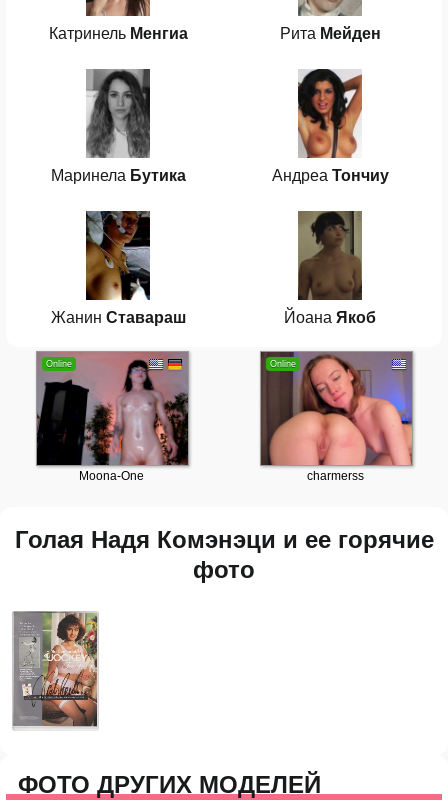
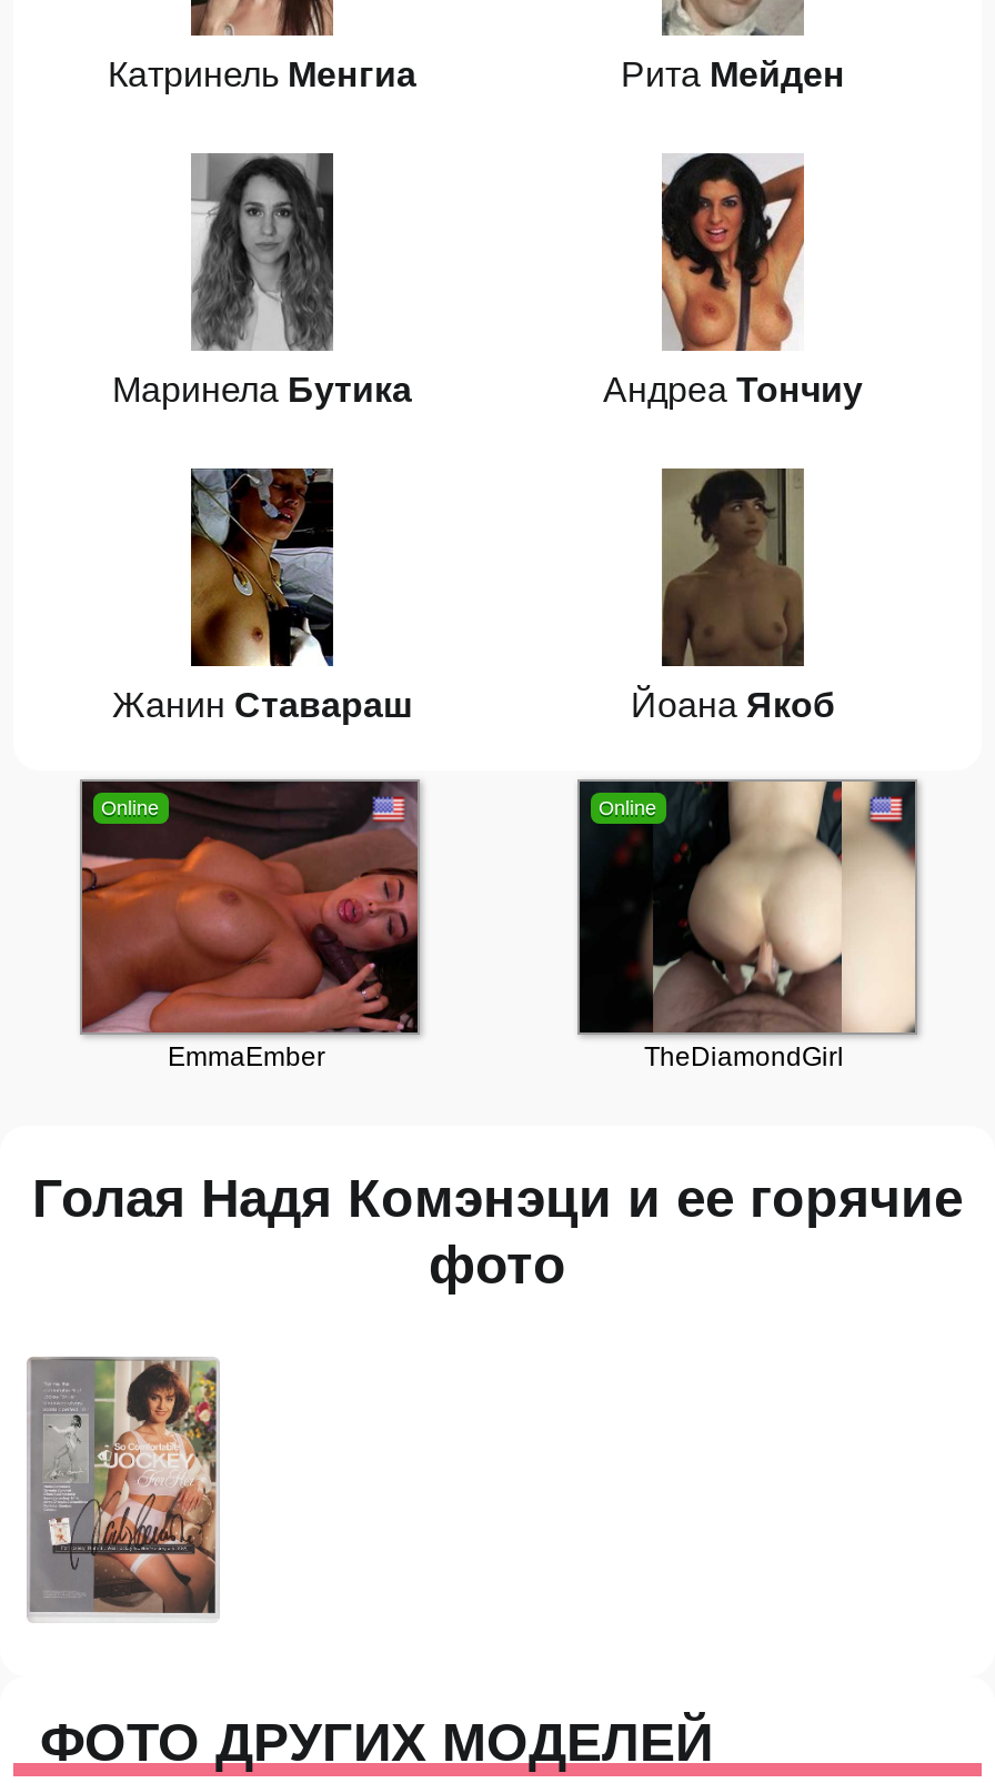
[36,351,189,480] [image] -> [80,779,420,1068] [image]
[261,351,413,480] [image] -> [580,782,915,1068] [image]

